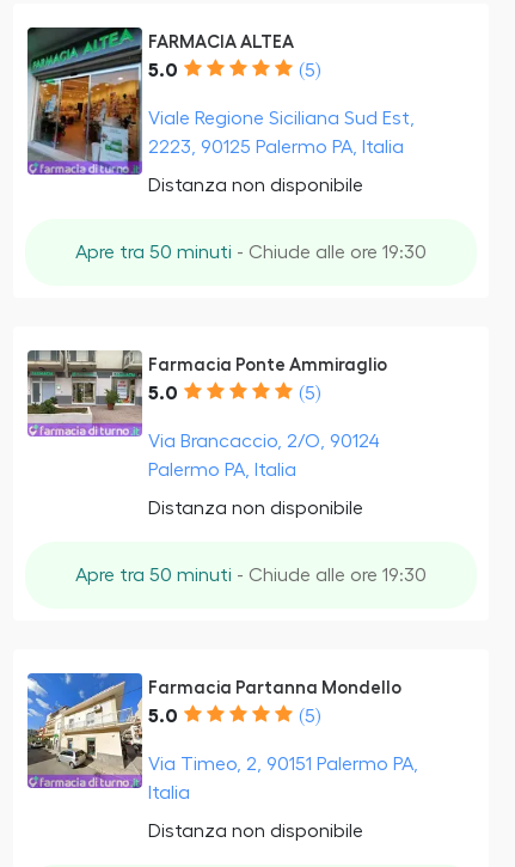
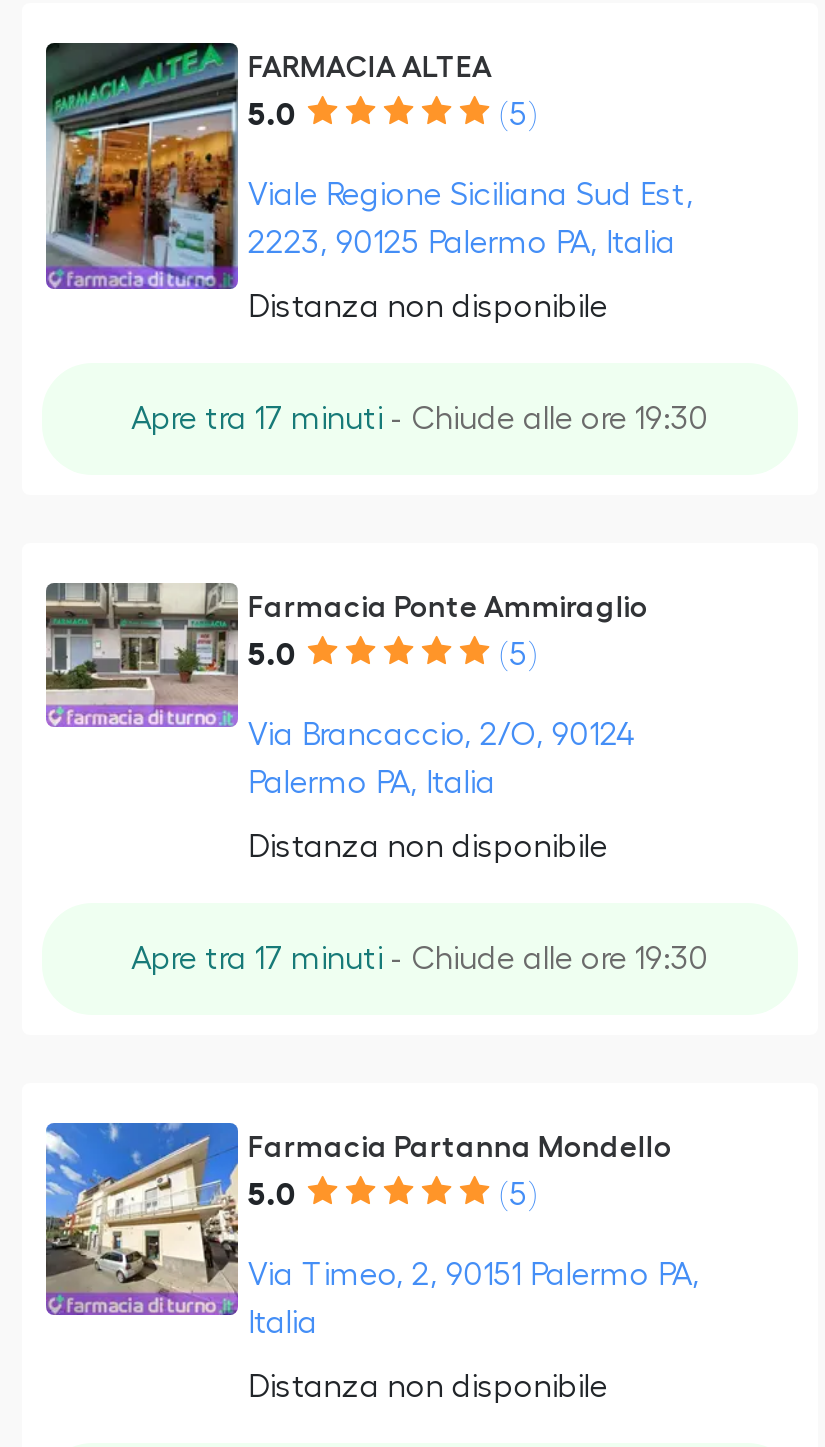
[75,243,427,262] Apre tra 50 minuti - Chiude alle ore 19:30 -> [131,403,709,435] Apre tra 17 minuti - Chiude alle ore 19:30
[75,566,427,585] Apre tra 50 minuti - Chiude alle ore 19:30 -> [131,943,709,975] Apre tra 17 minuti - Chiude alle ore 19:30

